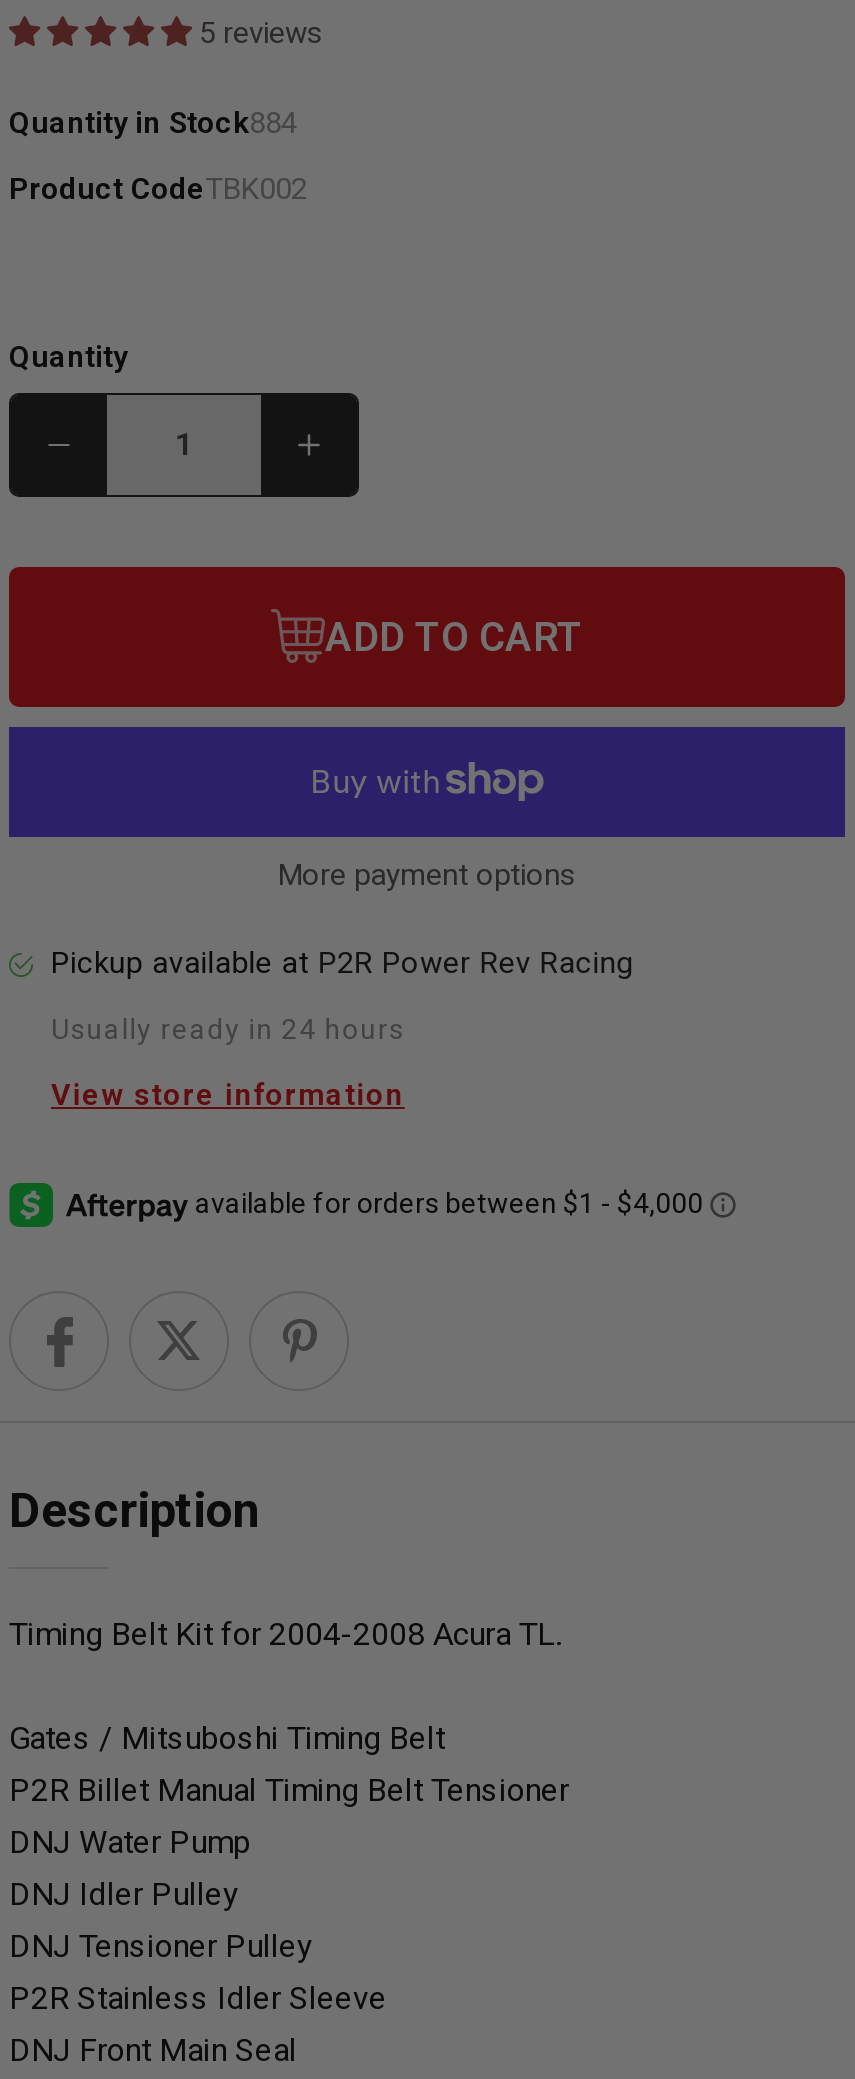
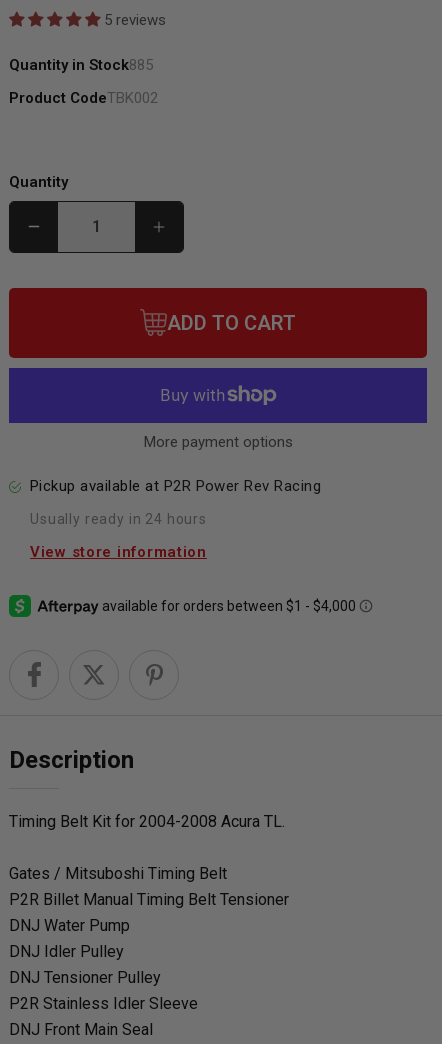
[9,104,297,140] Quantity in Stock884 -> [9,56,153,74] Quantity in Stock885

